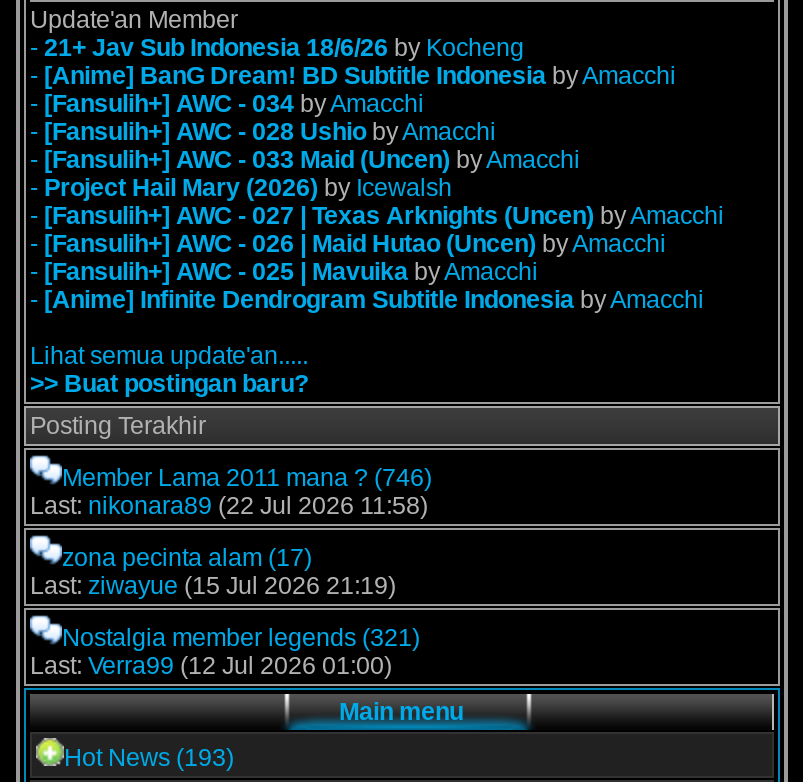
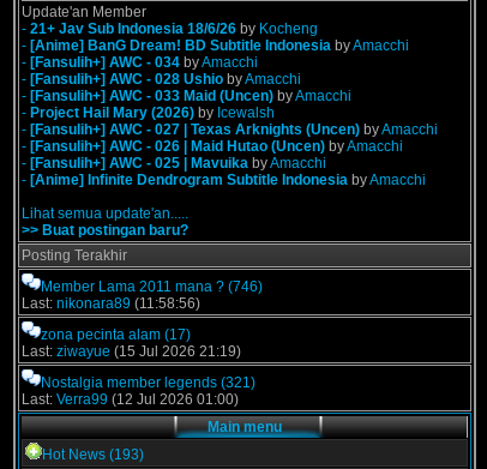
[30,492,428,520] Last: nikonara89 (22 Jul 2026 11:58) -> [22,295,200,312] Last: nikonara89 (11:58:56)

